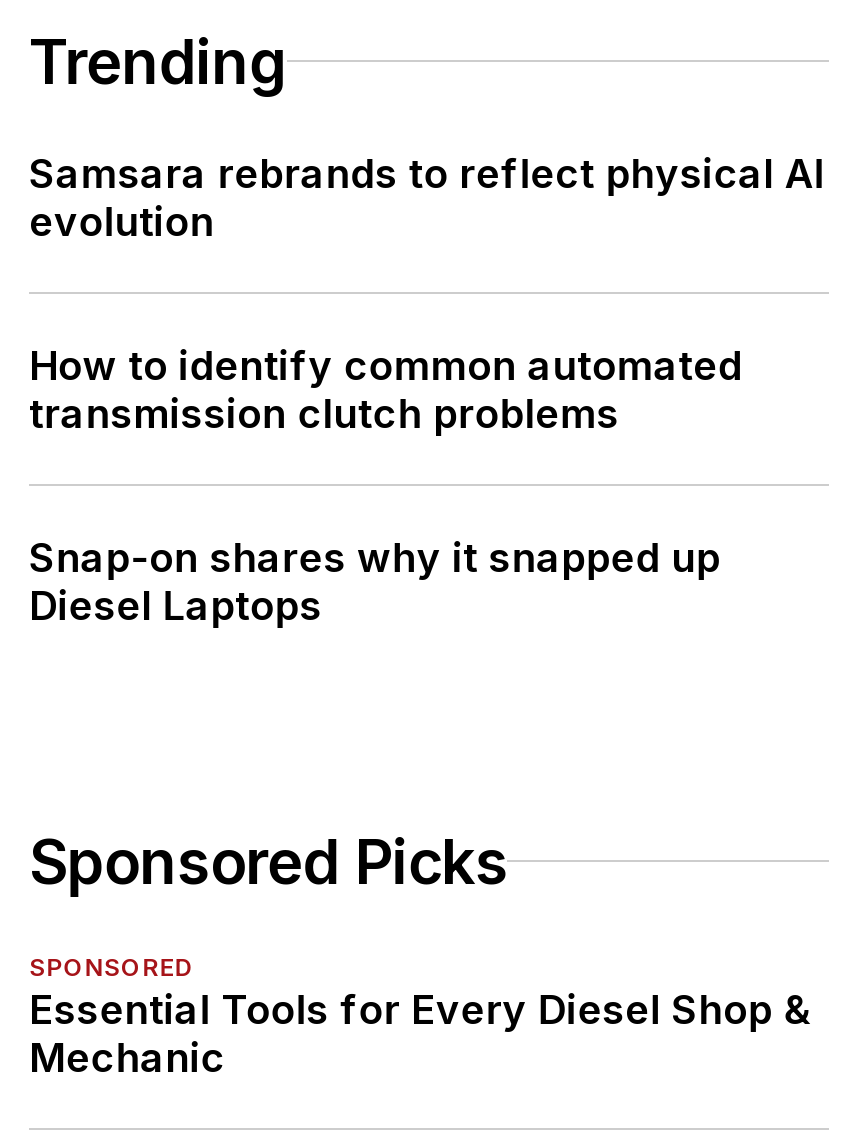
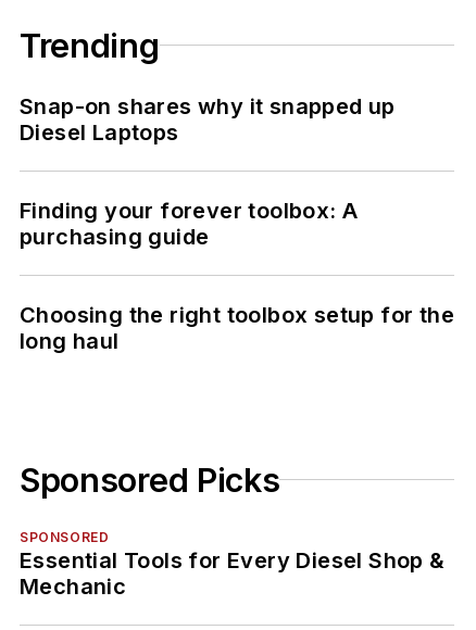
[29,149,824,437] Samsara rebrands to reflect physical AI | evolution | How to identify common automated | transmission clutch problems -> none
moved [29,533,721,629] -> [20,93,395,145]: Snap-on shares why it snapped up | Diesel Laptops
none -> [20,197,454,354] Finding your forever toolbox: A | purchasing guide | Choosing the right toolbox setup for the | long haul

